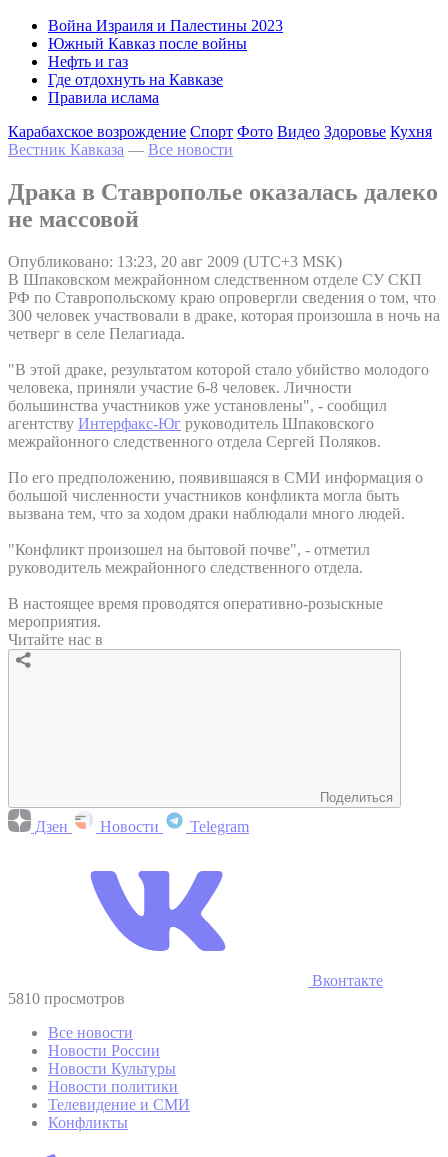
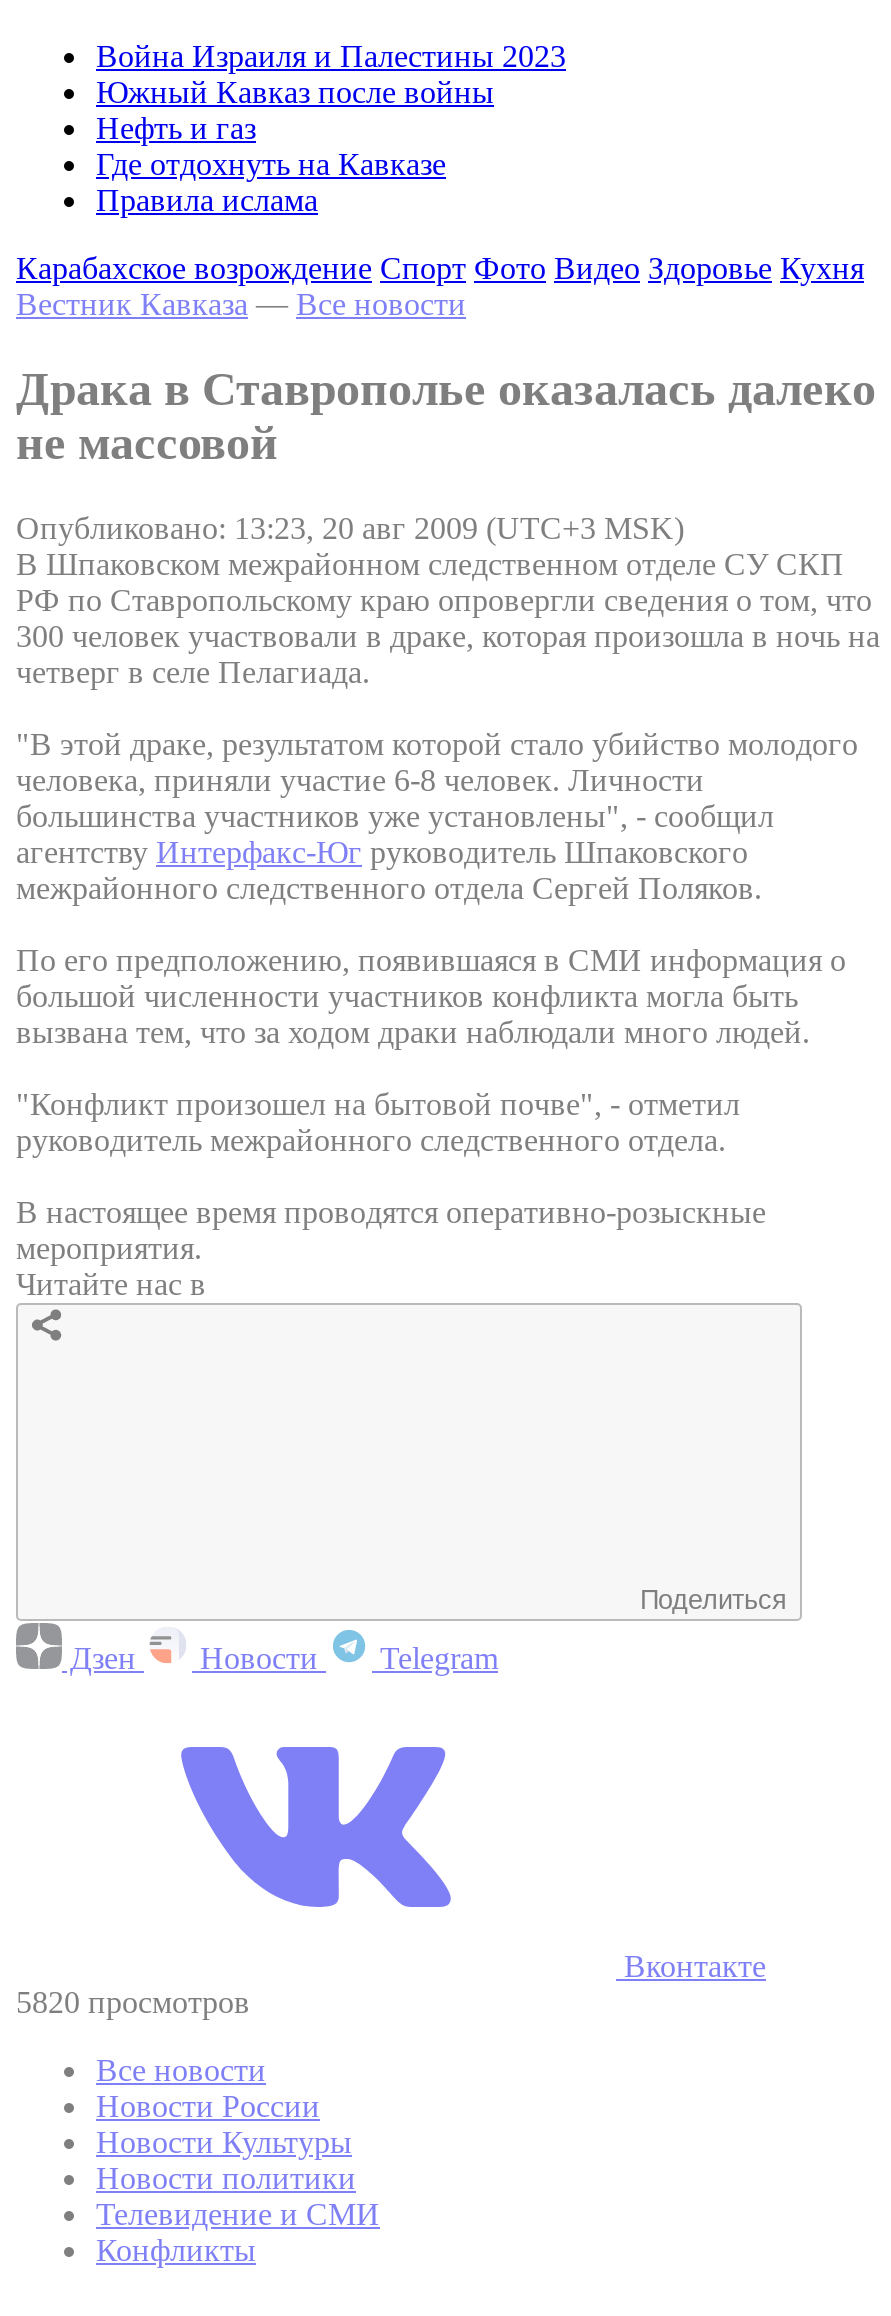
[8,990,125,1007] 5810 просмотров -> [16,1985,250,2019] 5820 просмотров

